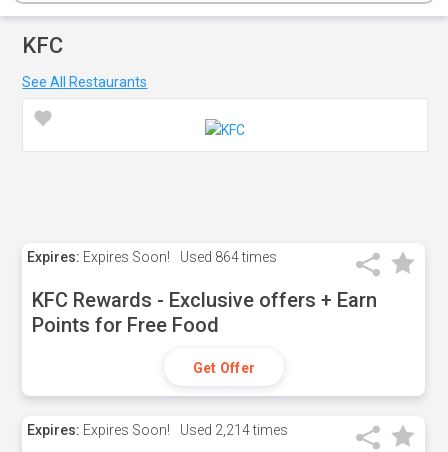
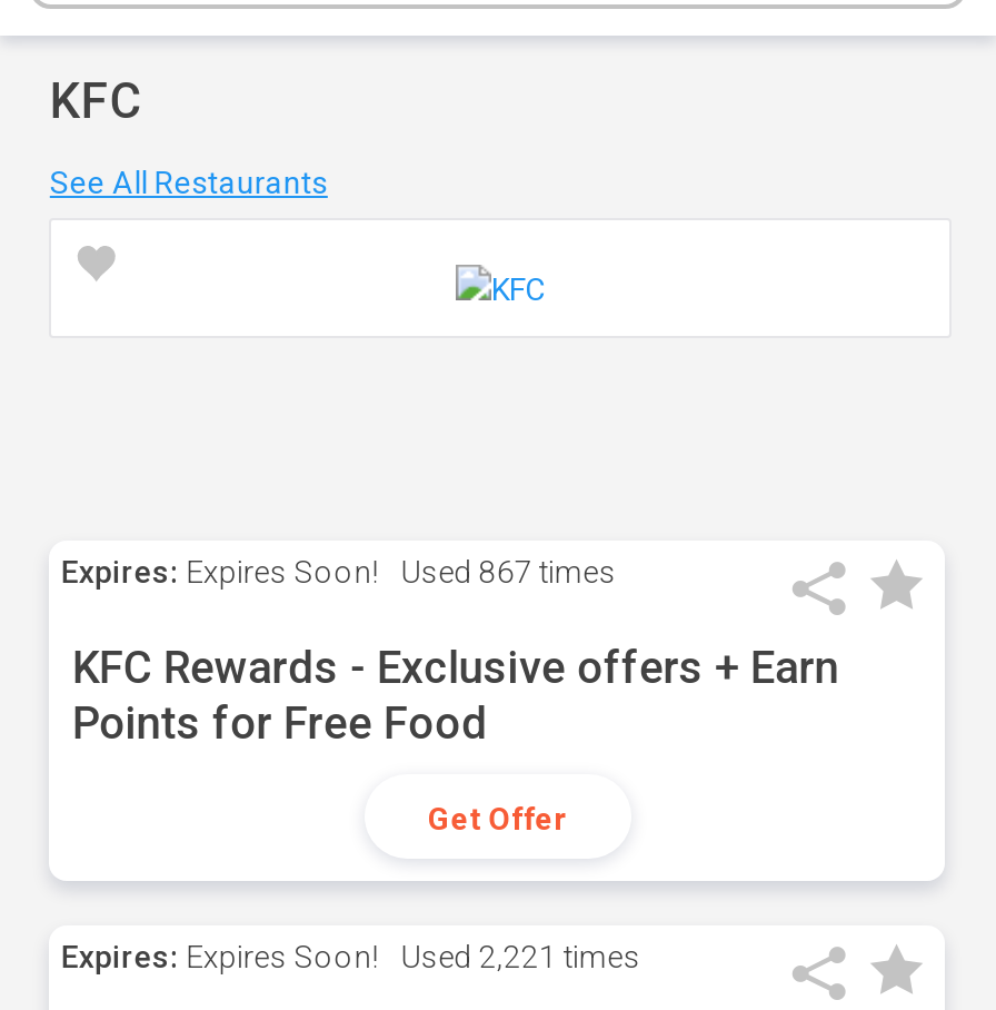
[27,249,277,265] Expires: Expires Soon! Used 864 times -> [61,554,617,590] Expires: Expires Soon! Used 867 times
[27,422,288,438] Expires: Expires Soon! Used 2,214 times -> [61,939,641,974] Expires: Expires Soon! Used 2,221 times

